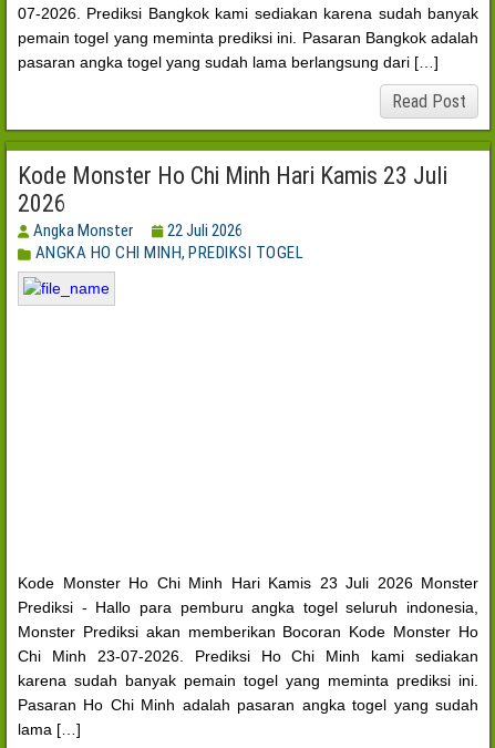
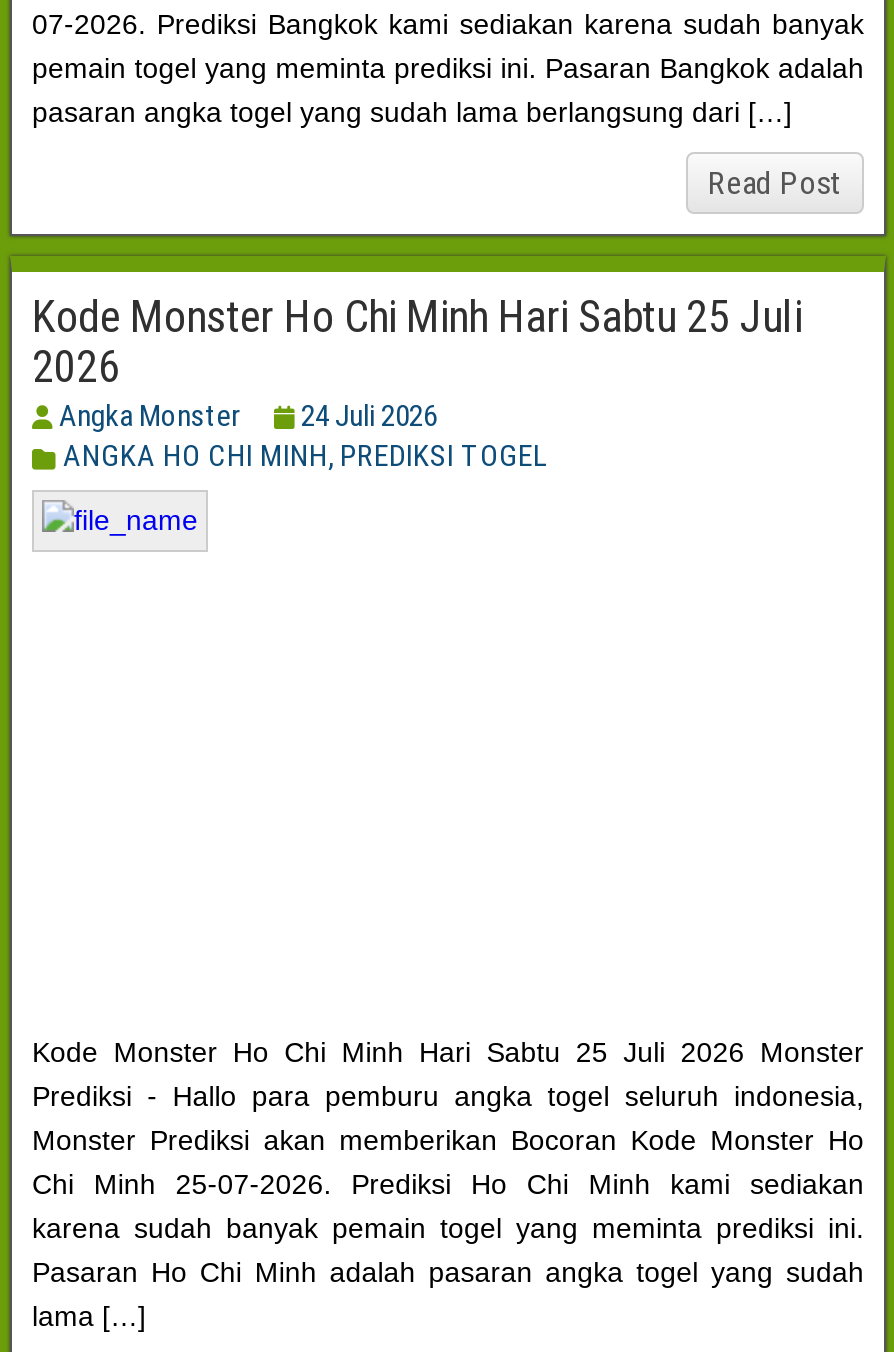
[18,162,447,190] Kode Monster Ho Chi Minh Hari Kamis 23 Juli -> [32,292,802,342] Kode Monster Ho Chi Minh Hari Sabtu 25 Juli
[33,220,242,240] Angka Monster 22 Juli 2026 -> [59,397,437,433] Angka Monster 24 Juli 2026
[18,574,478,592] Kode Monster Ho Chi Minh Hari Kamis 23 Juli 2026 Monster -> [32,1036,864,1068] Kode Monster Ho Chi Minh Hari Sabtu 25 Juli 2026 Monster
[18,647,478,665] Chi Minh 23-07-2026. Prediksi Ho Chi Minh kami sediakan -> [32,1168,864,1200] Chi Minh 25-07-2026. Prediksi Ho Chi Minh kami sediakan

